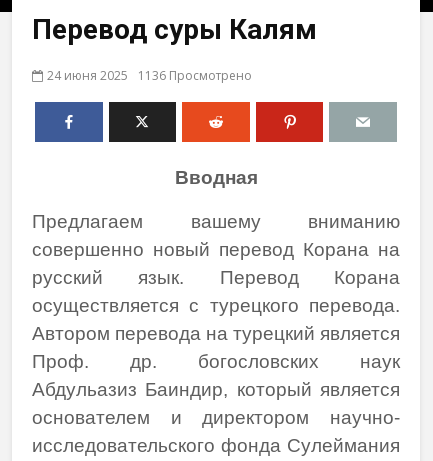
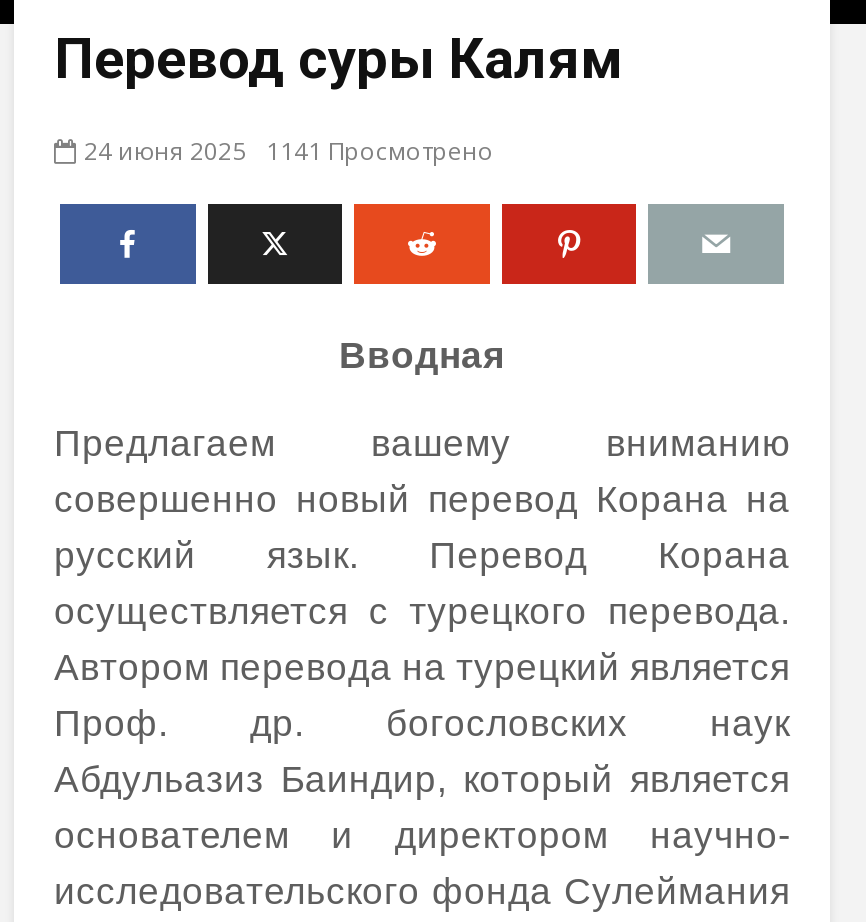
[47,67,252,84] 24 июня 2025 1136 Просмотрено -> [84,133,494,167] 24 июня 2025 1141 Просмотрено

